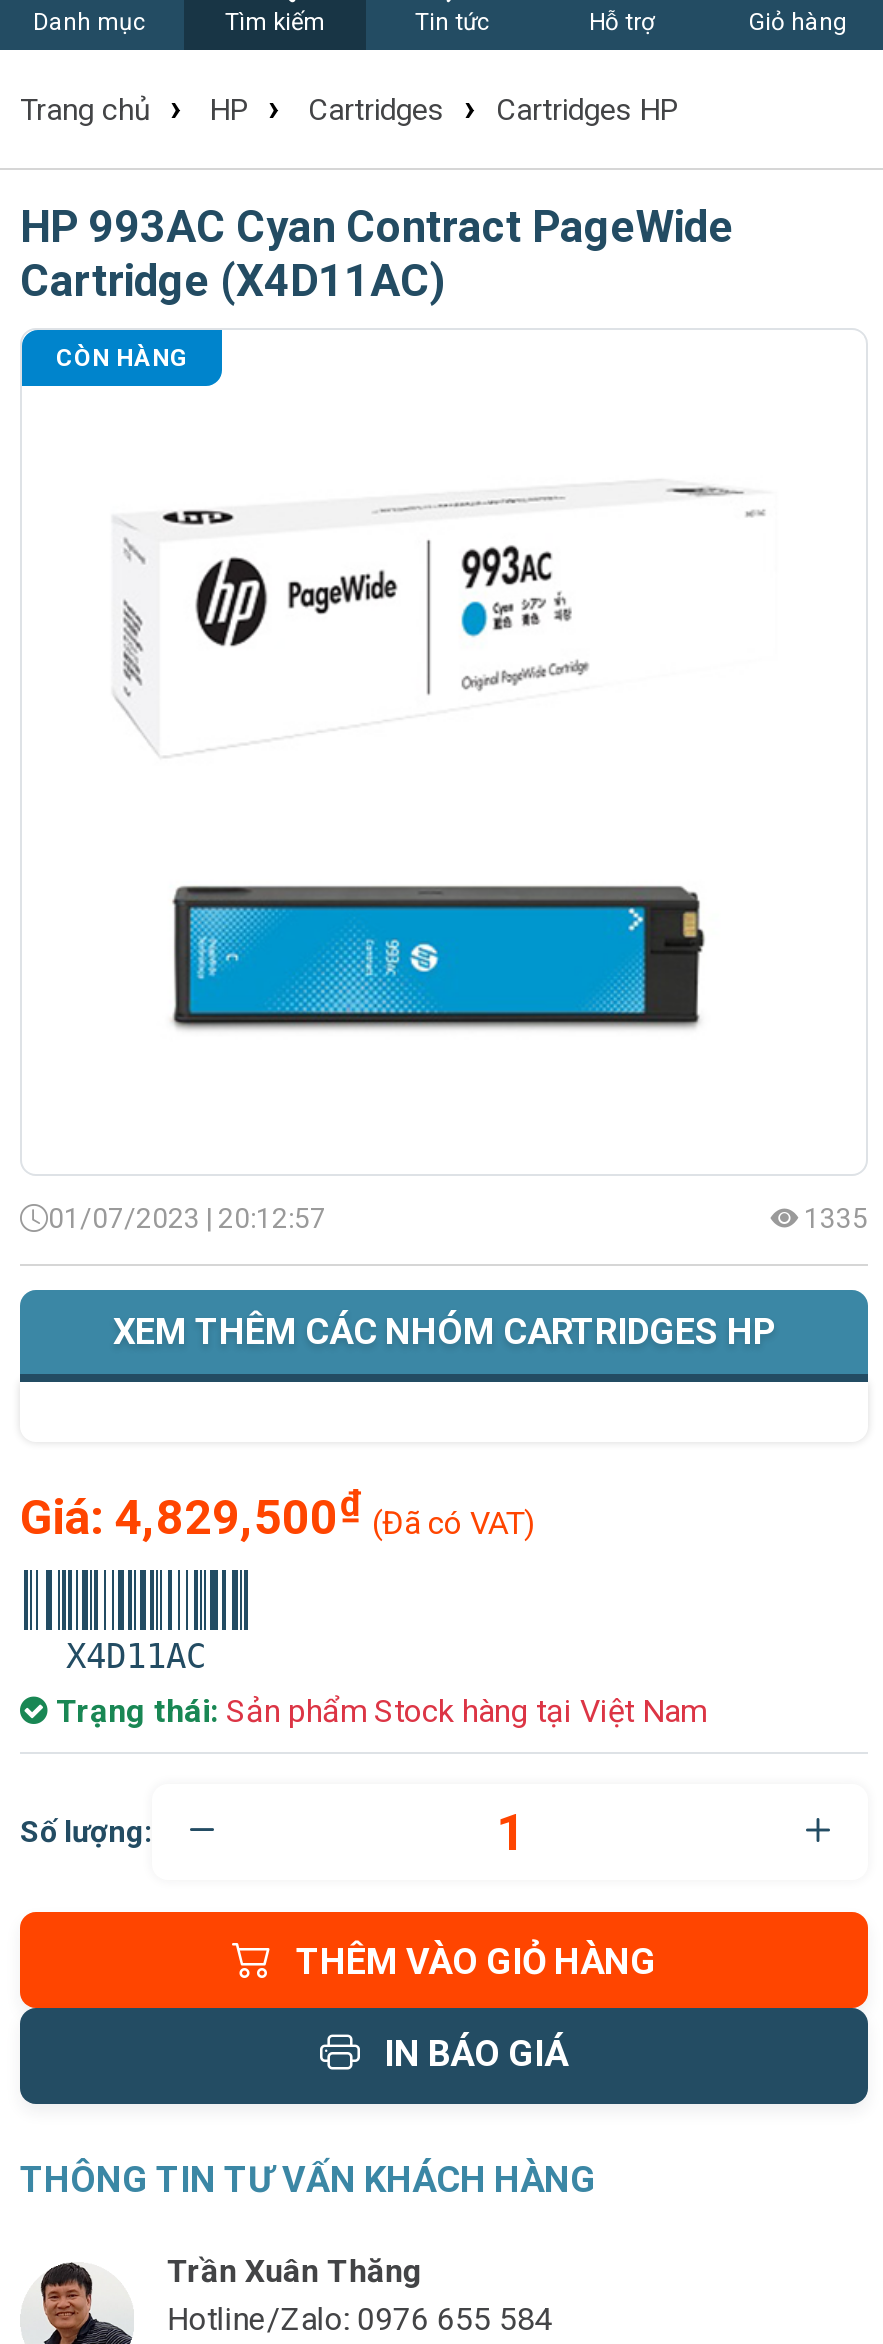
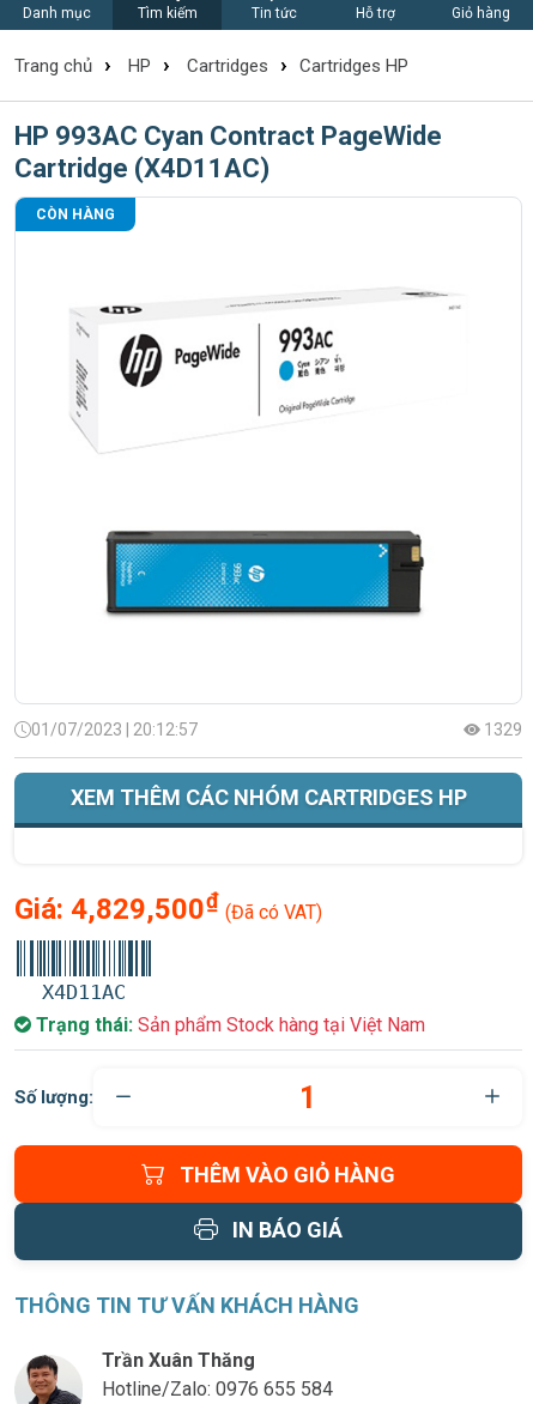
[798,1202,868,1234] 1335 -> [480,720,522,739] 1329

